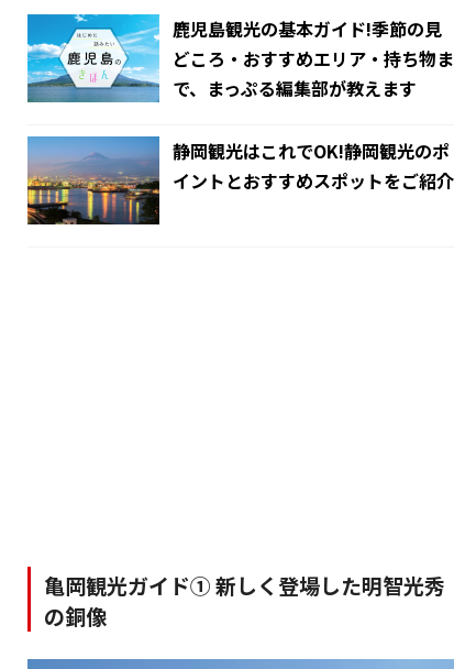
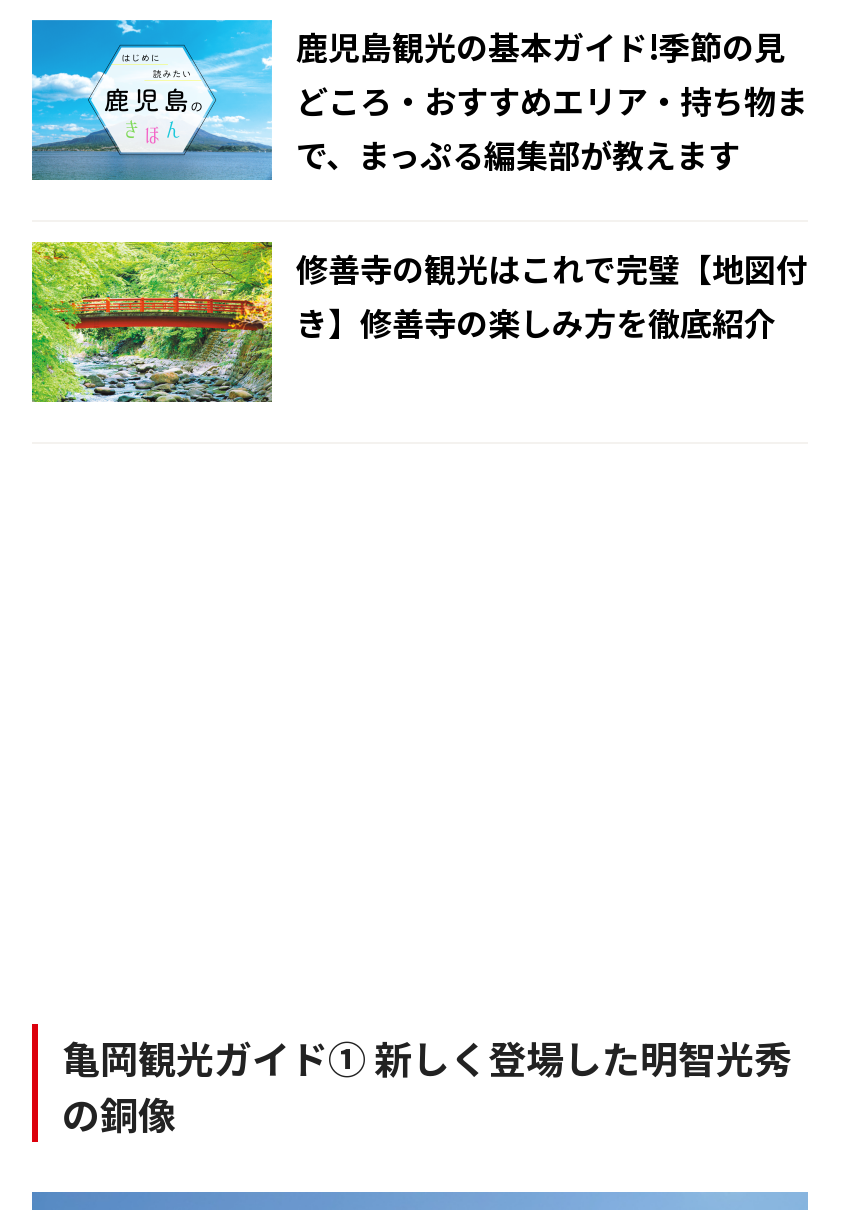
[26,135,454,226] [image] | 静岡観光はこれでOK!静岡観光のポ | イントとおすすめスポットをご紹介 -> [30,240,808,404] [image] | 修善寺の観光はこれで完璧【地図付 | き】修善寺の楽しみ方を徹底紹介

